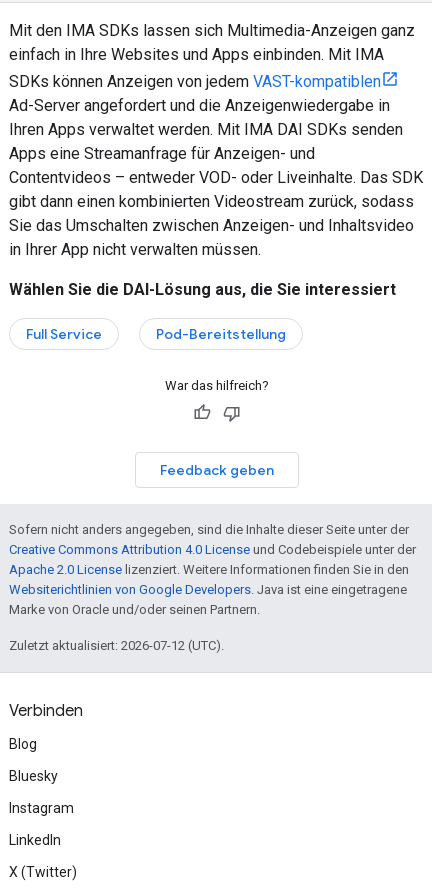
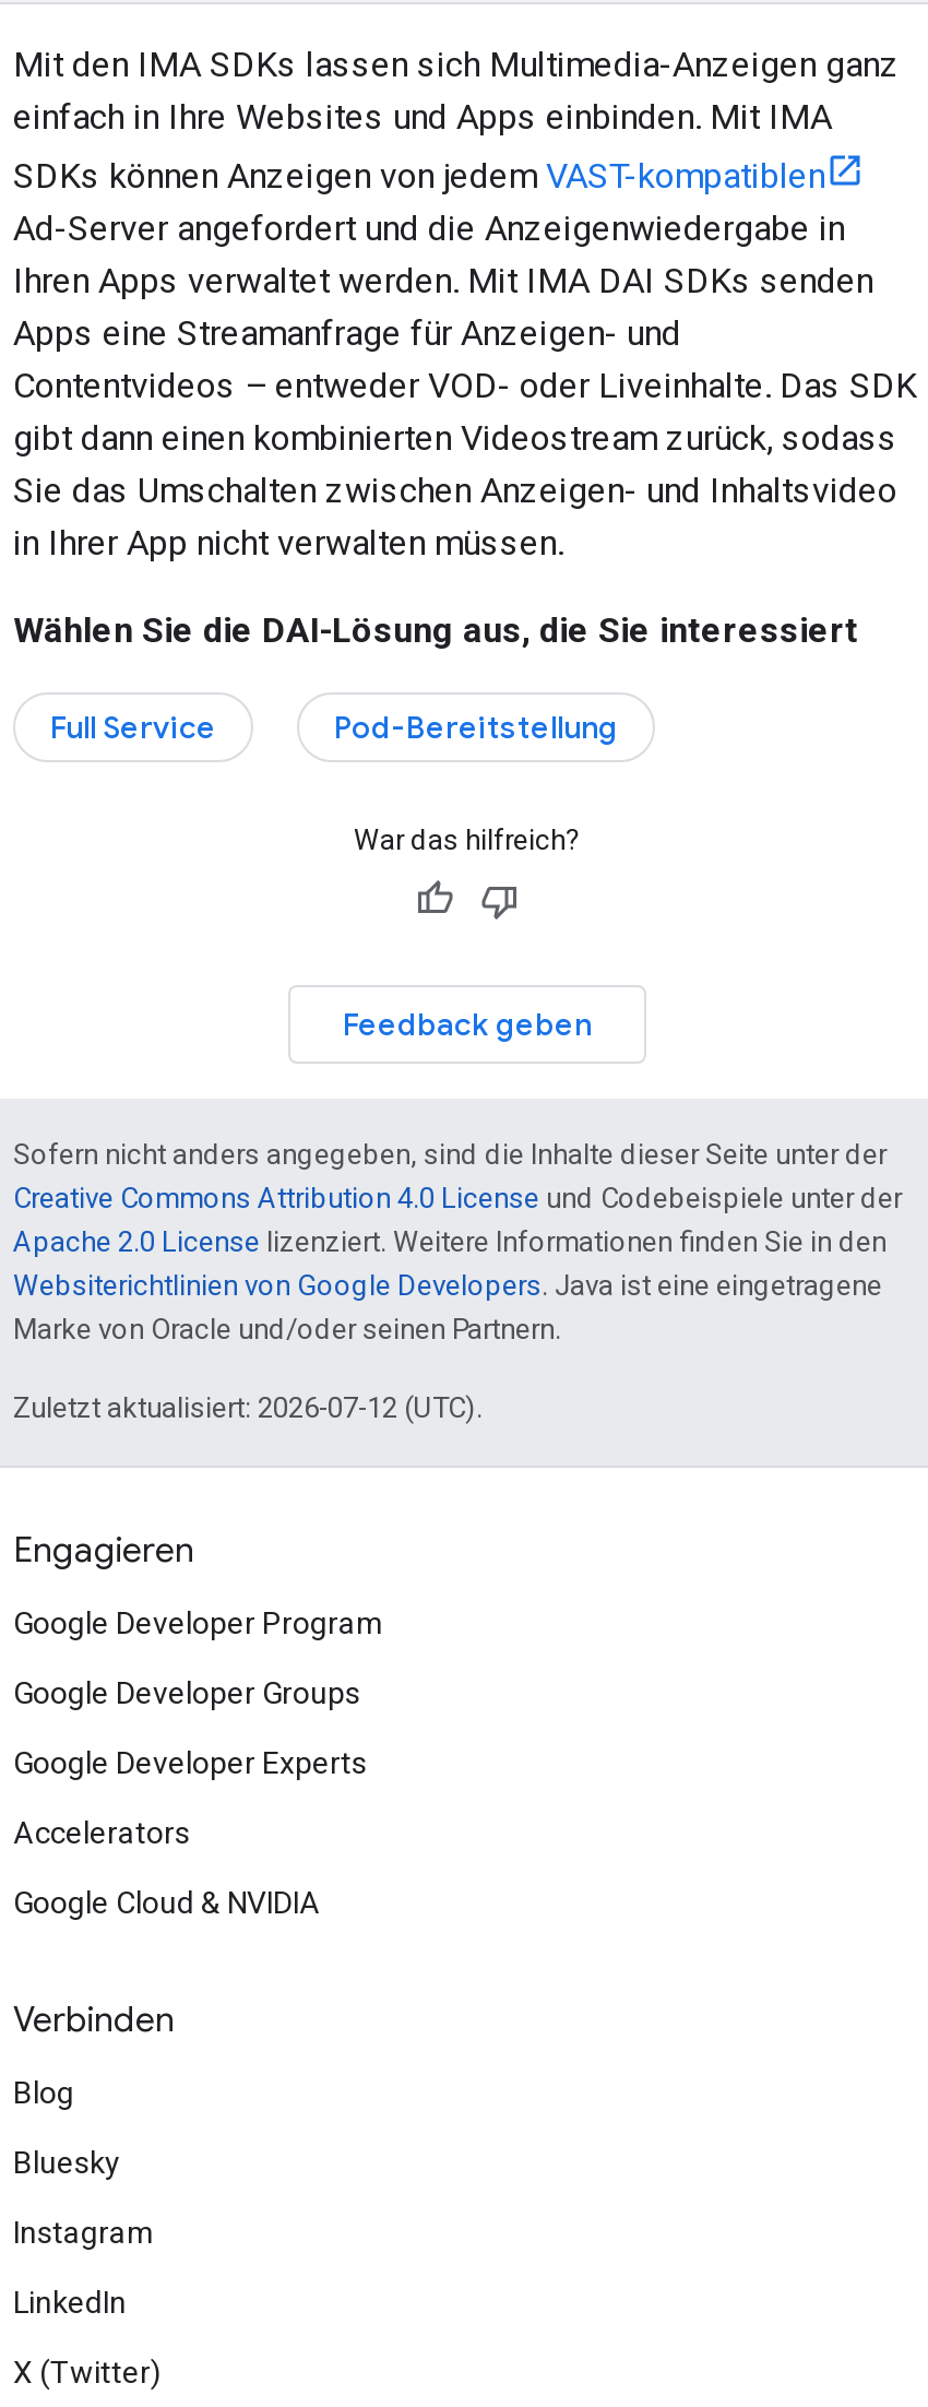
none -> [13,1529,384,1920] Engagieren | Google Developer Program | Google Developer Groups | Google Developer Experts | Accelerators | Google Cloud & NVIDIA

